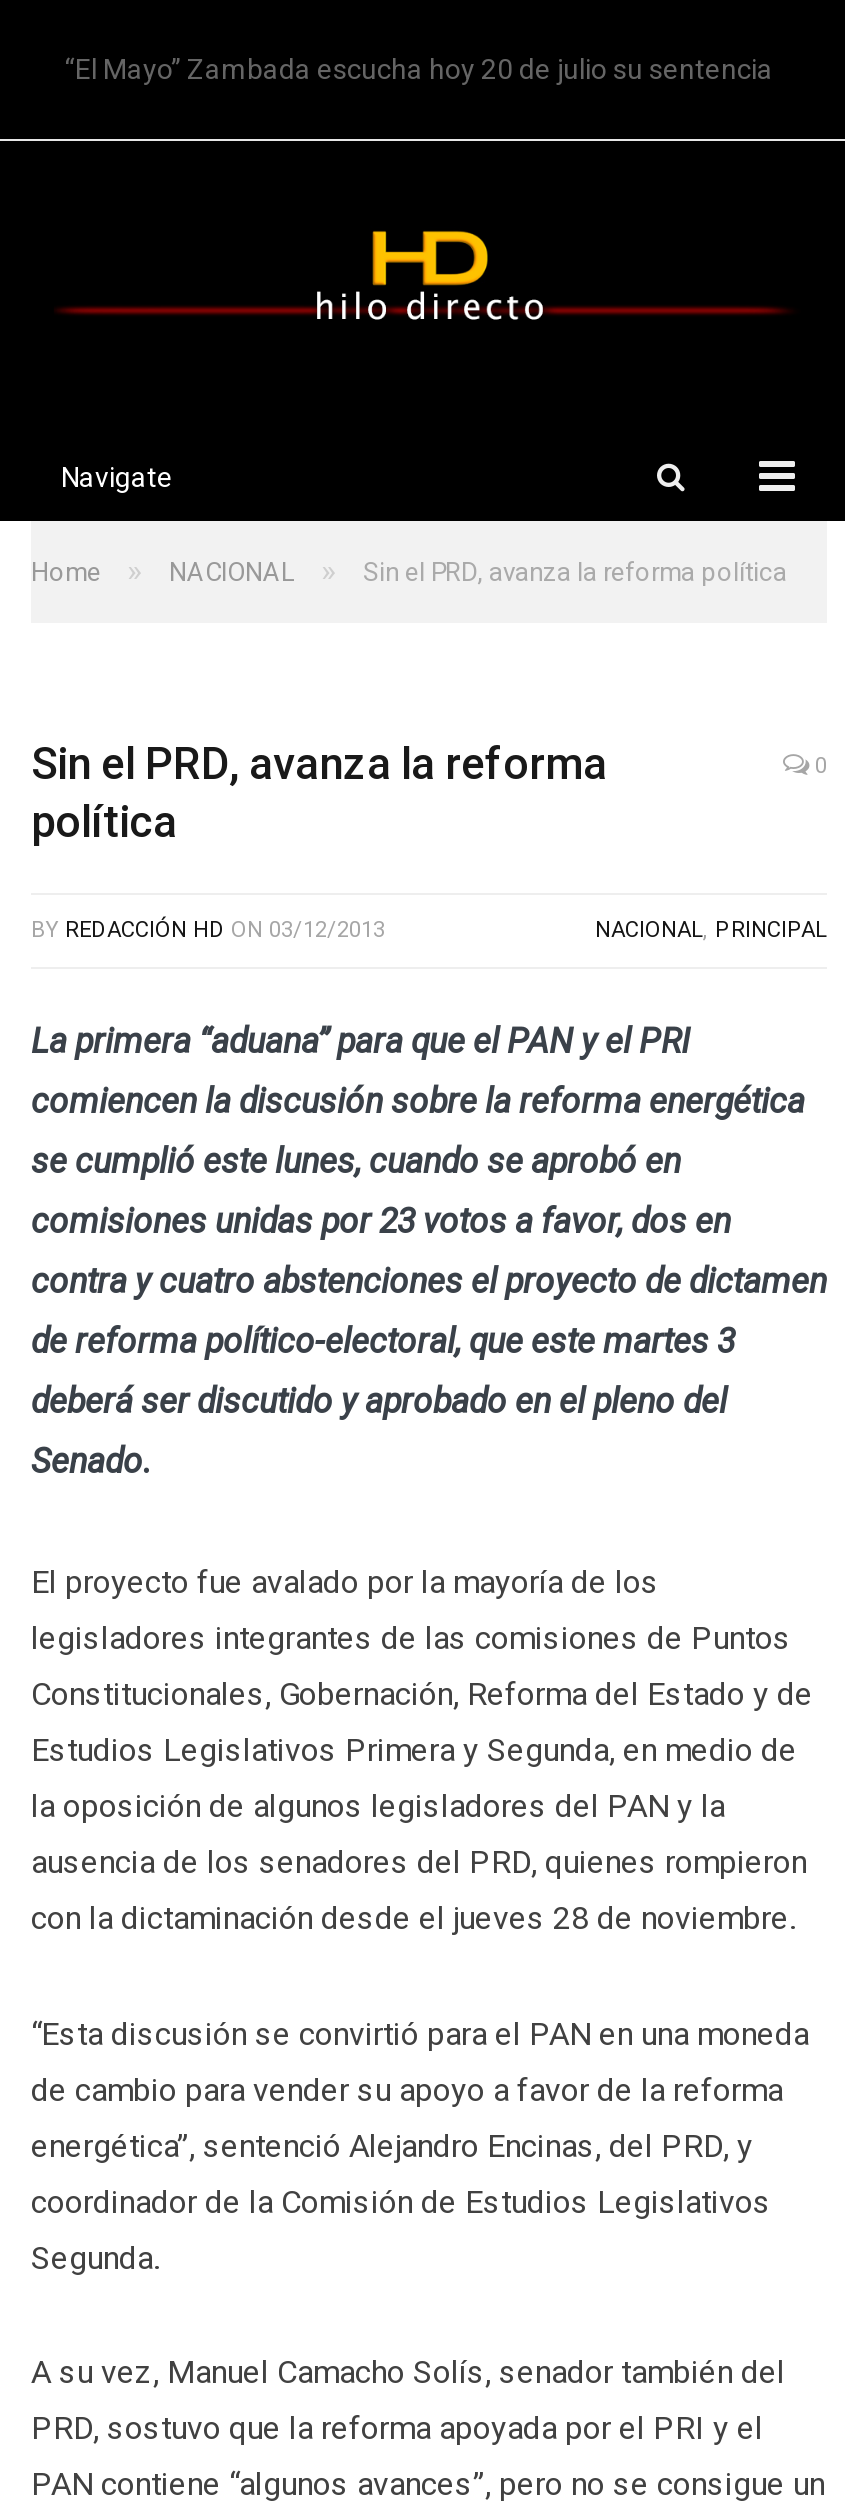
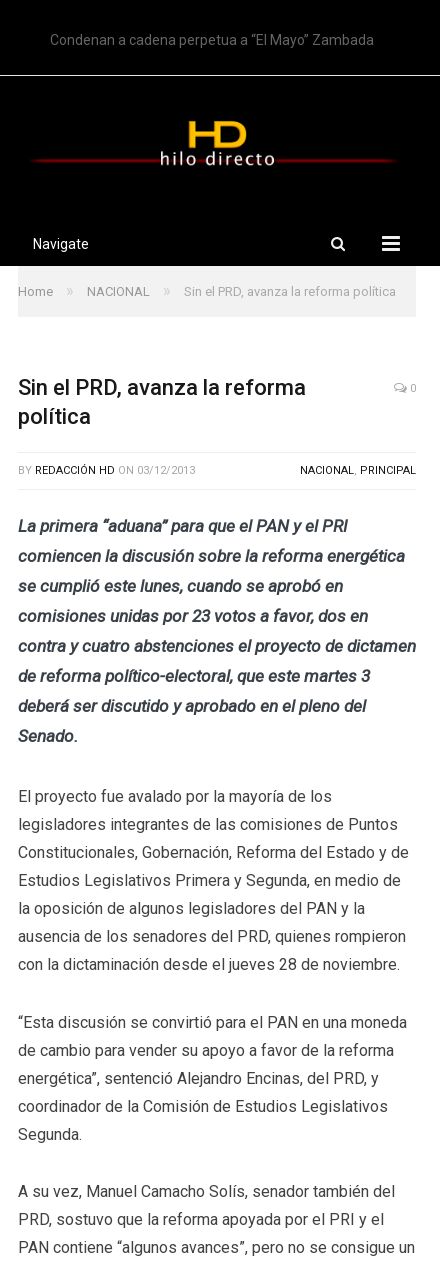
[65,54,773,86] “El Mayo” Zambada escucha hoy 20 de julio su sentencia -> [50,32,374,48] Condenan a cadena perpetua a “El Mayo” Zambada

